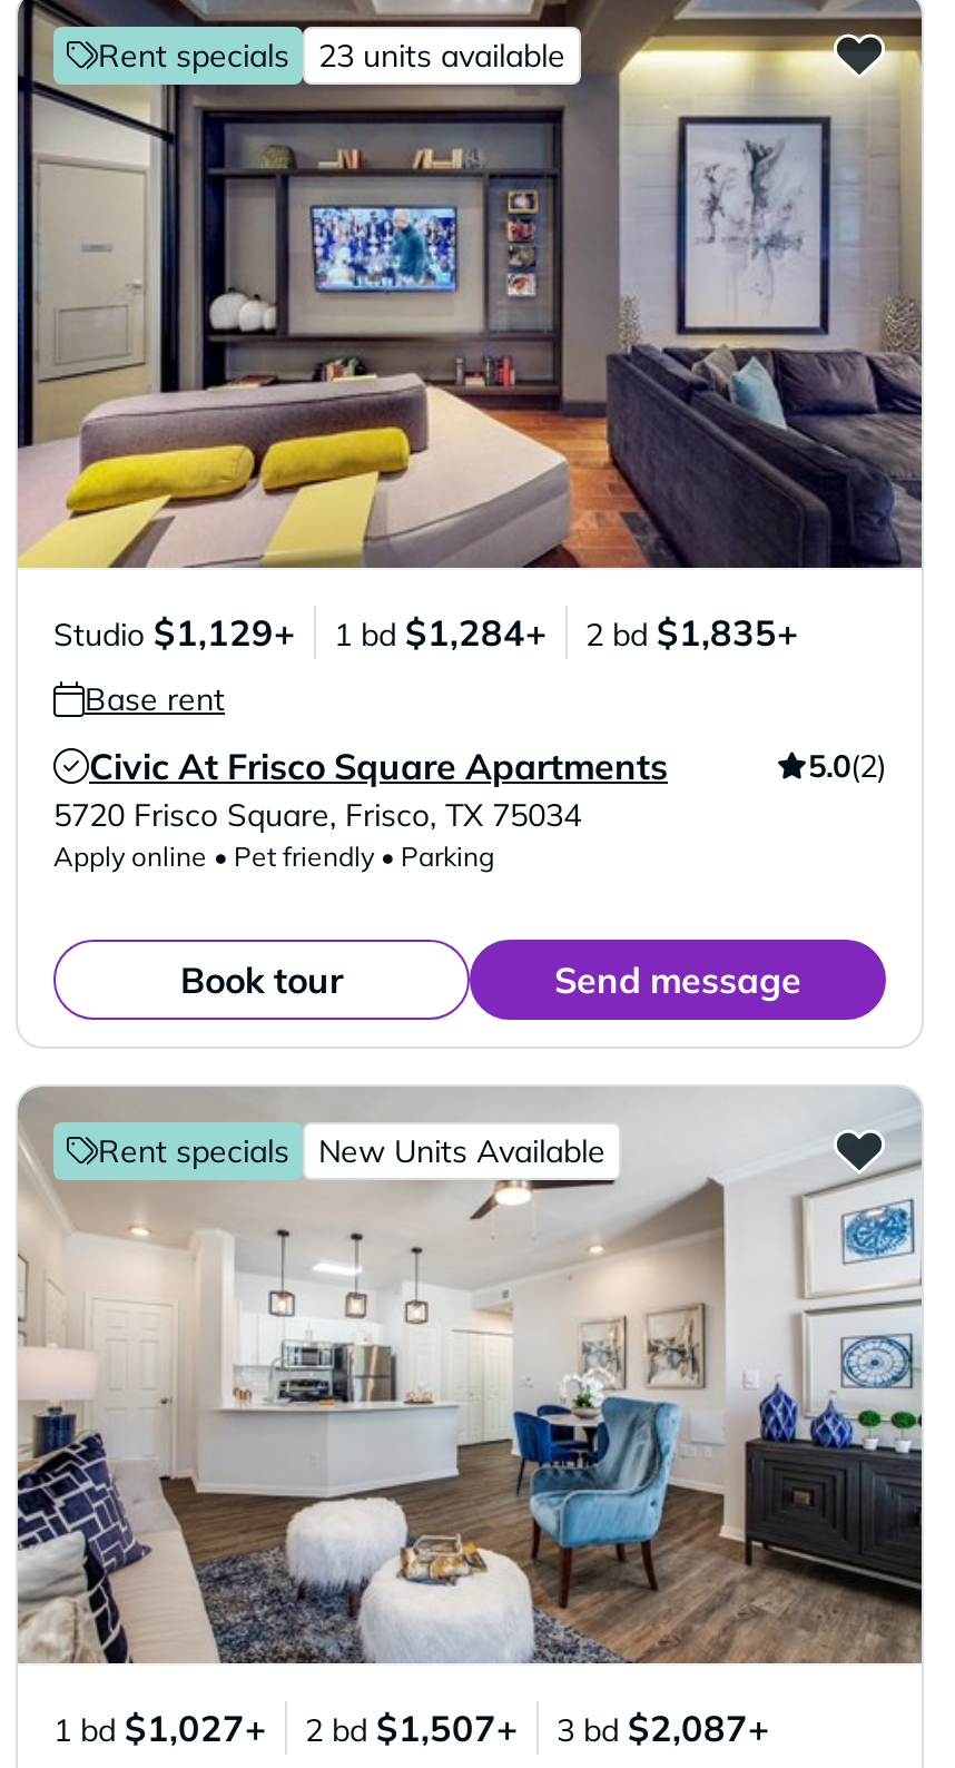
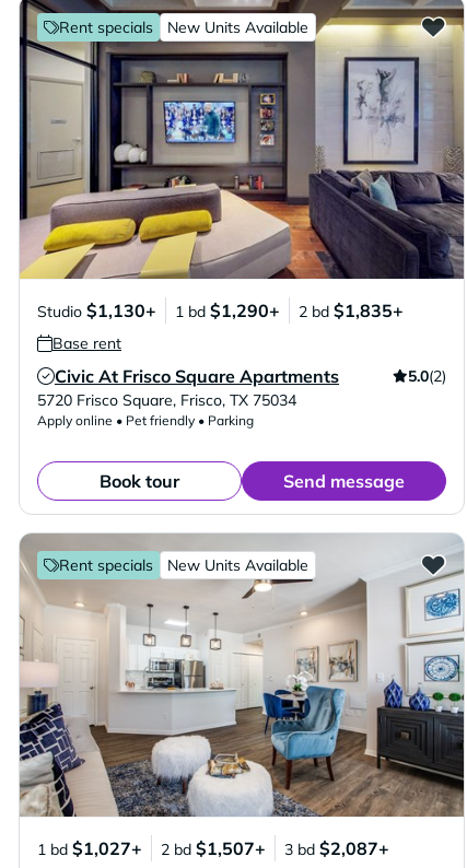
[318,36,565,76] 23 units available -> [167,17,308,37] New Units Available
[53,610,548,655] Studio $1,129+ | 1 bd $1,284+ -> [37,300,280,321] Studio $1,130+ | 1 bd $1,290+

